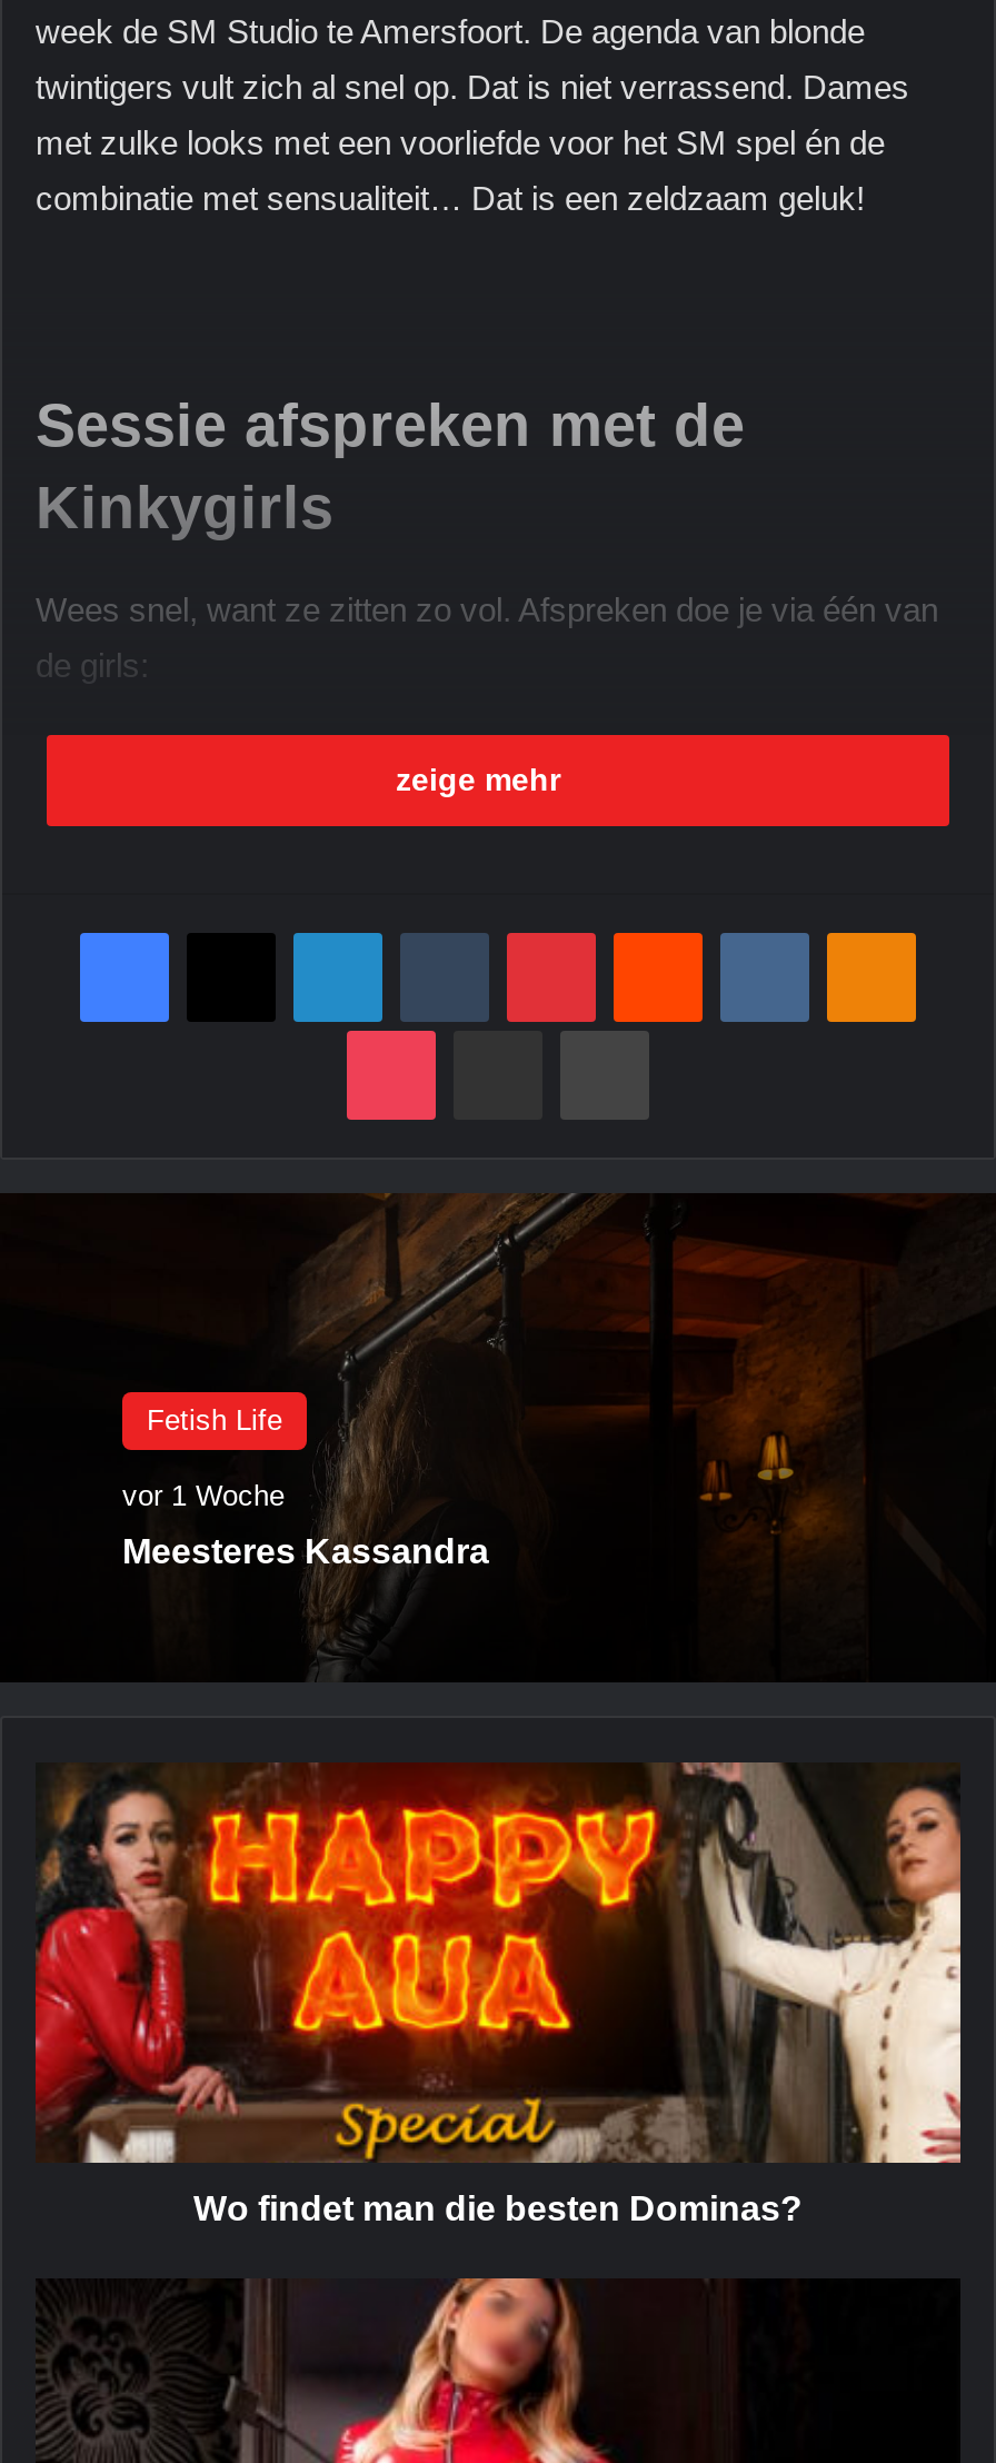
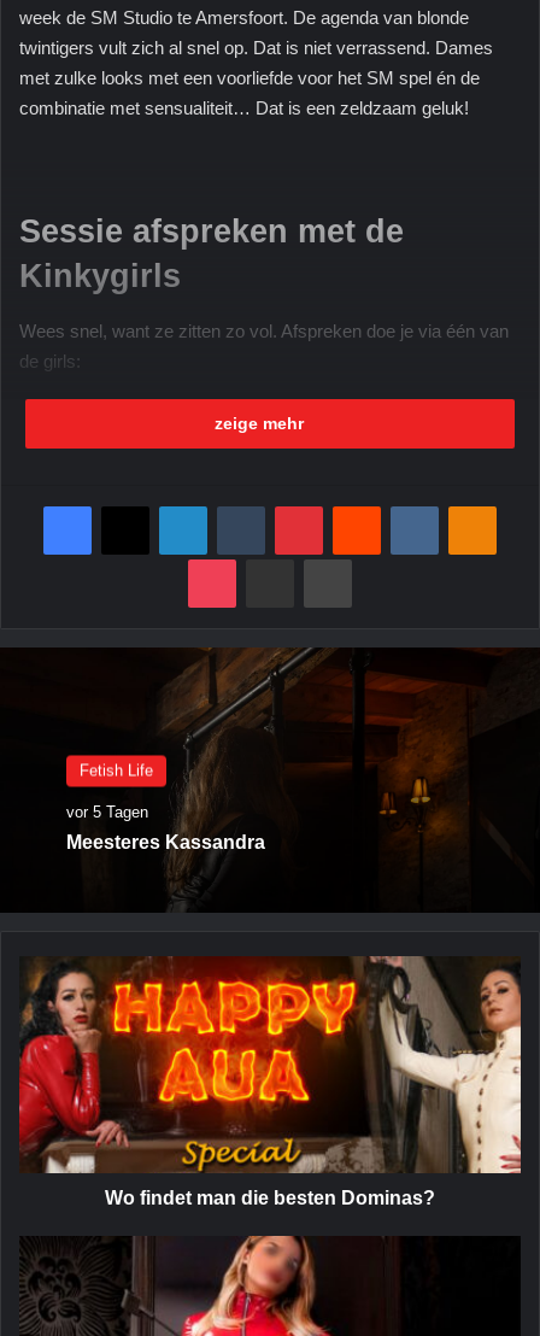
[122,1479,285,1512] vor 1 Woche -> [66,802,148,821] vor 5 Tagen

